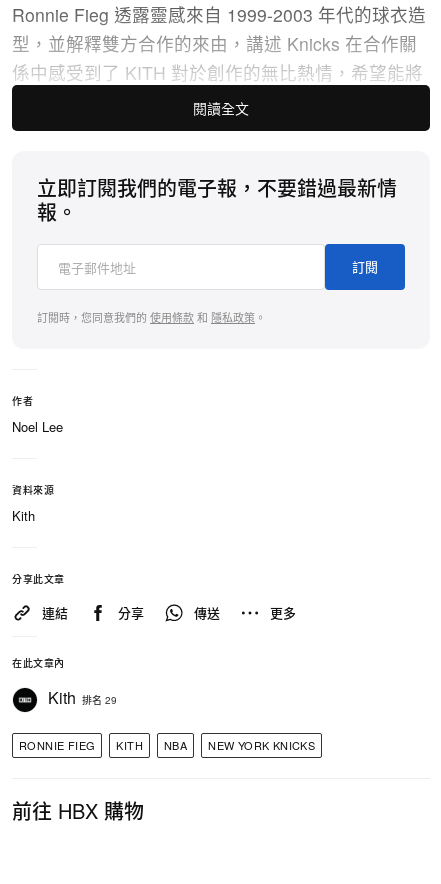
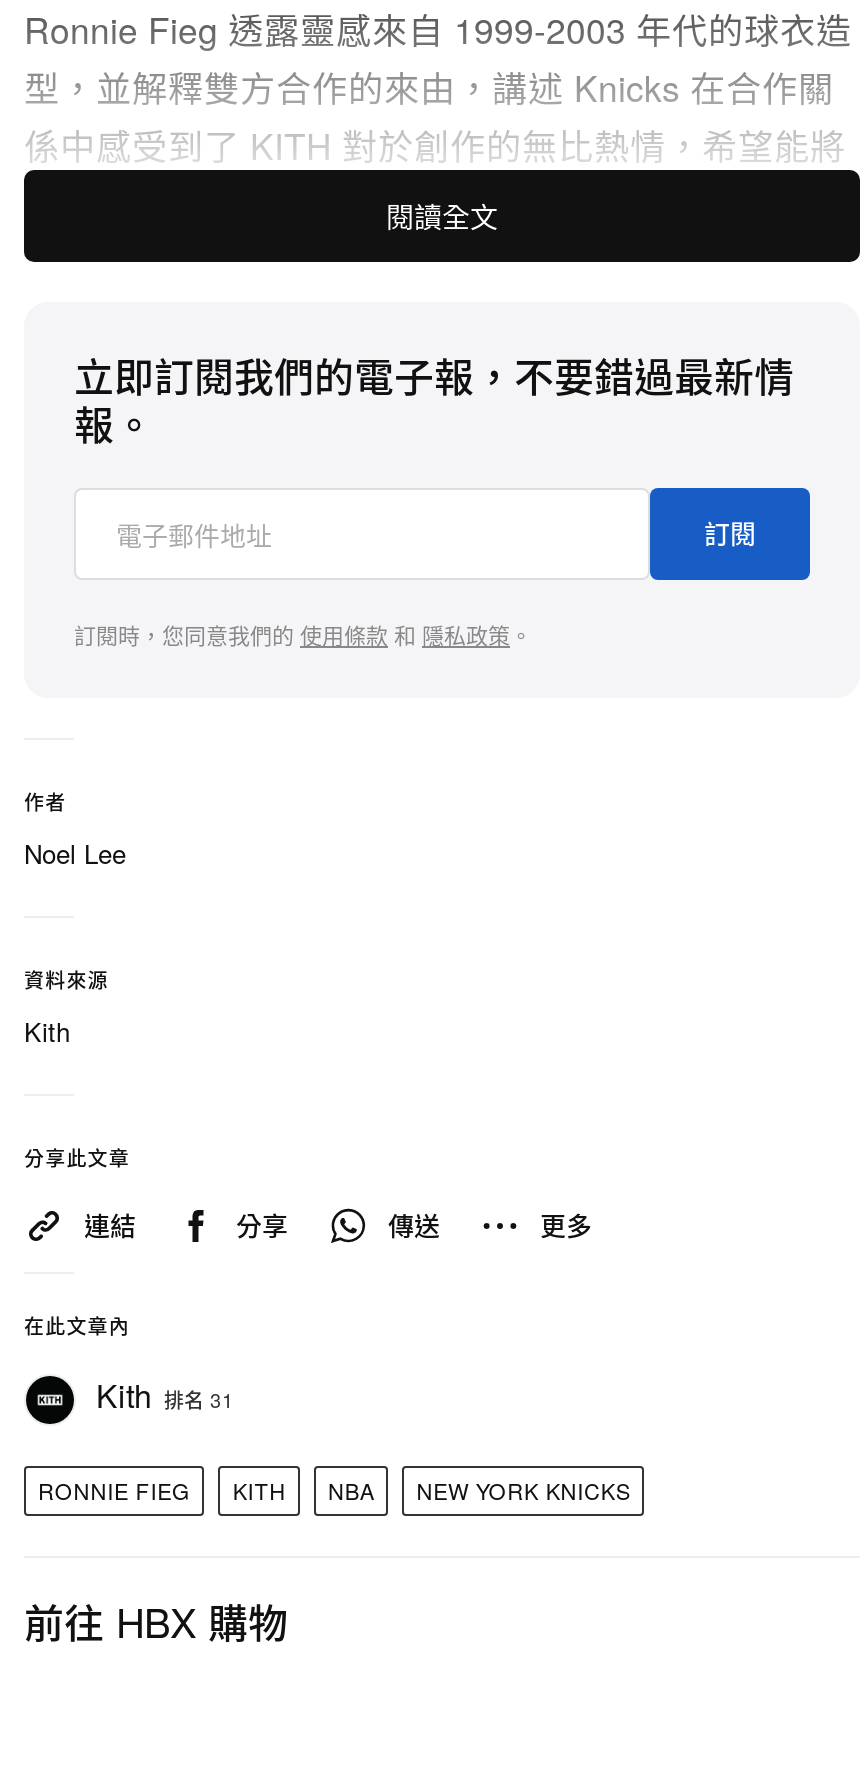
[48,686,117,709] Kith 排名 29 -> [96,1373,234,1419] Kith 排名 31

